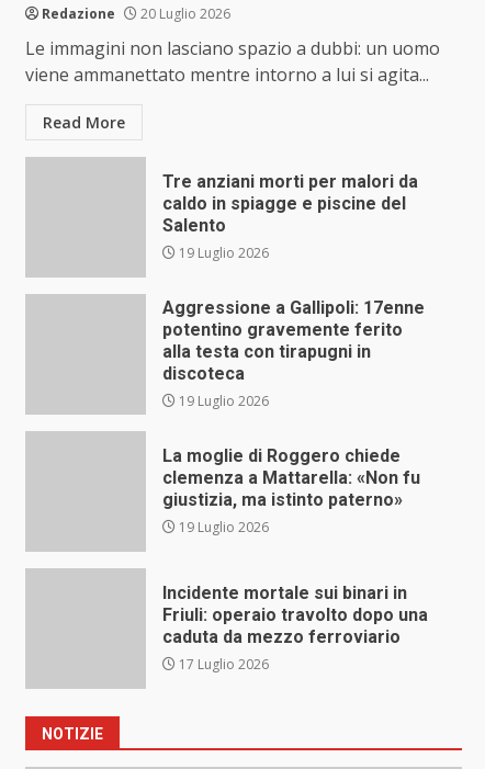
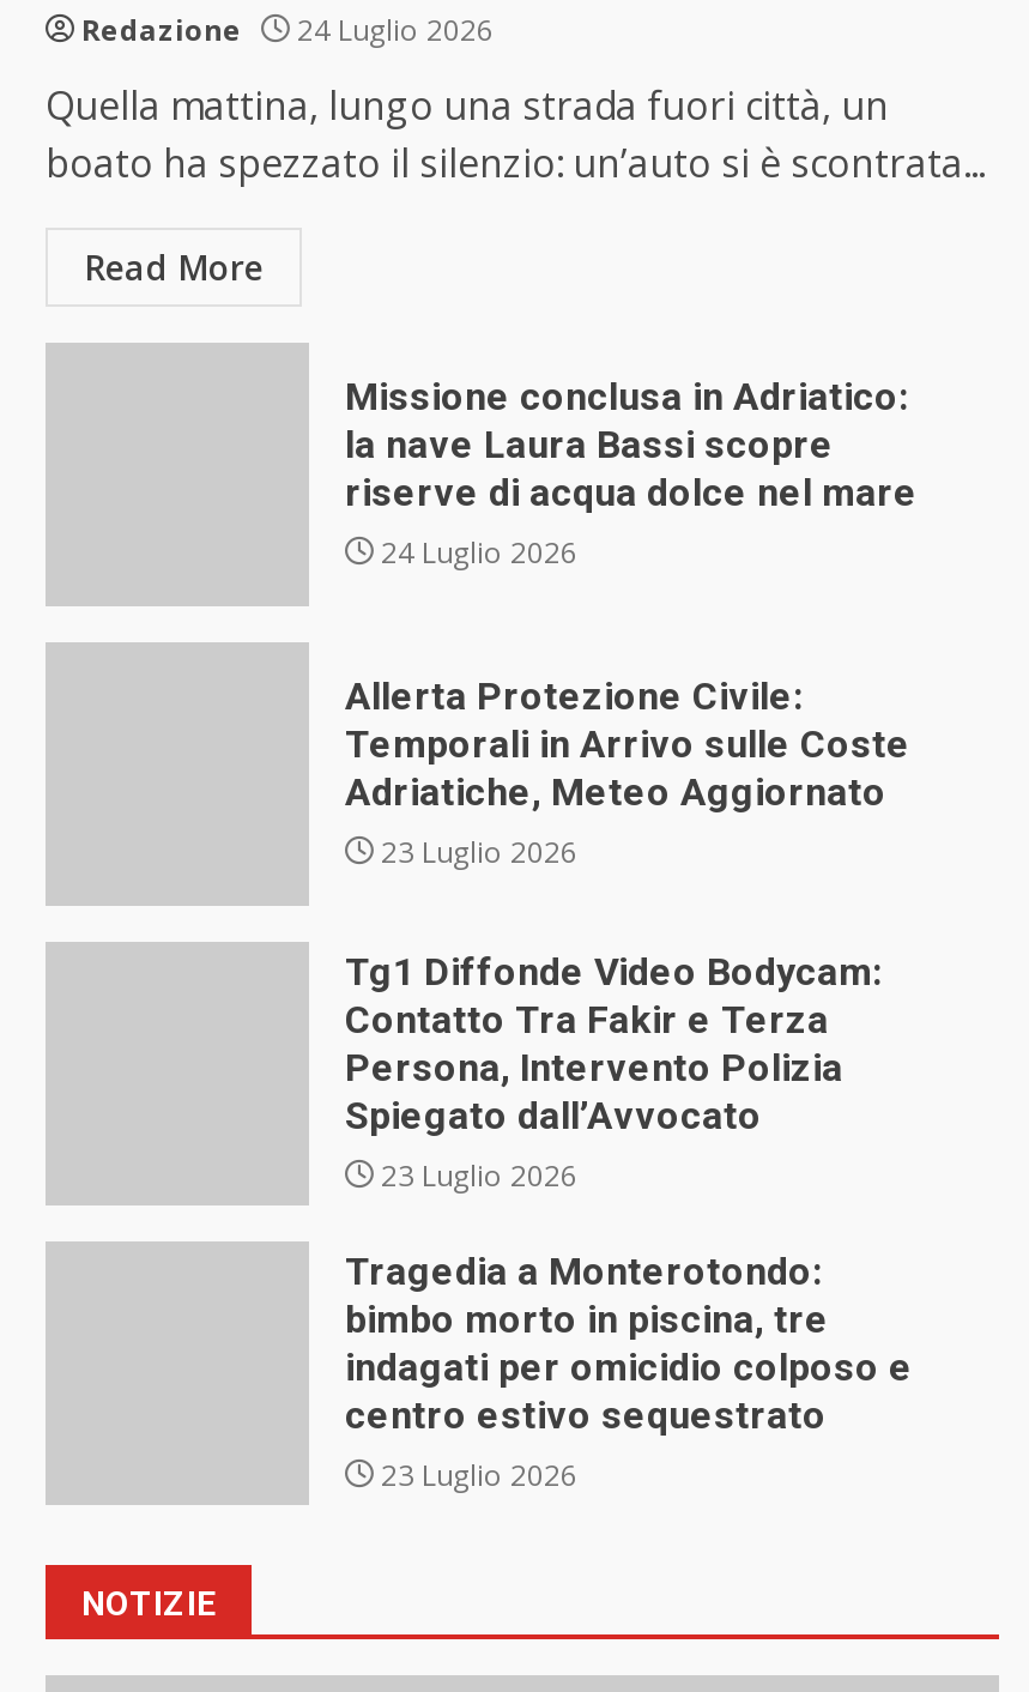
[42,4,230,23] Redazione 20 Luglio 2026 -> [81,9,494,50] Redazione 24 Luglio 2026
[25,36,440,86] Le immagini non lasciano spazio a dubbi: un uomo | viene ammanettato mentre intorno a lui si agita... -> [46,79,985,189] Quella mattina, lungo una strada fuori città, un | boato ha spezzato il silenzio: un’auto si è scontrata...
[162,171,418,262] Tre anziani morti per malori da | caldo in spiagge e piscine del | Salento | 19 Luglio 2026 -> [345,373,918,572] Missione conclusa in Adriatico: | la nave Laura Bassi scopre | riserve di acqua dolce nel mare | 24 Luglio 2026
[162,297,425,410] Aggressione a Gallipoli: 17enne | potentino gravemente ferito | alla testa con tirapugni in | discoteca | 19 Luglio 2026 -> [345,673,910,872] Allerta Protezione Civile: | Temporali in Arrivo sulle Coste | Adriatiche, Meteo Aggiornato | 23 Luglio 2026
[162,445,420,536] La moglie di Roggero chiede | clemenza a Mattarella: «Non fu | giustizia, ma istinto paterno» | 19 Luglio 2026 -> [345,949,882,1195] Tg1 Diffonde Video Bodycam: | Contatto Tra Fakir e Terza | Persona, Intervento Polizia | Spiegato dall’Avvocato | 23 Luglio 2026
[162,582,428,673] Incidente mortale sui binari in | Friuli: operaio travolto dopo una | caduta da mezzo ferroviario | 17 Luglio 2026 -> [345,1248,913,1495] Tragedia a Monterotondo: | bimbo morto in piscina, tre | indagati per omicidio colposo e | centro estivo sequestrato | 23 Luglio 2026

